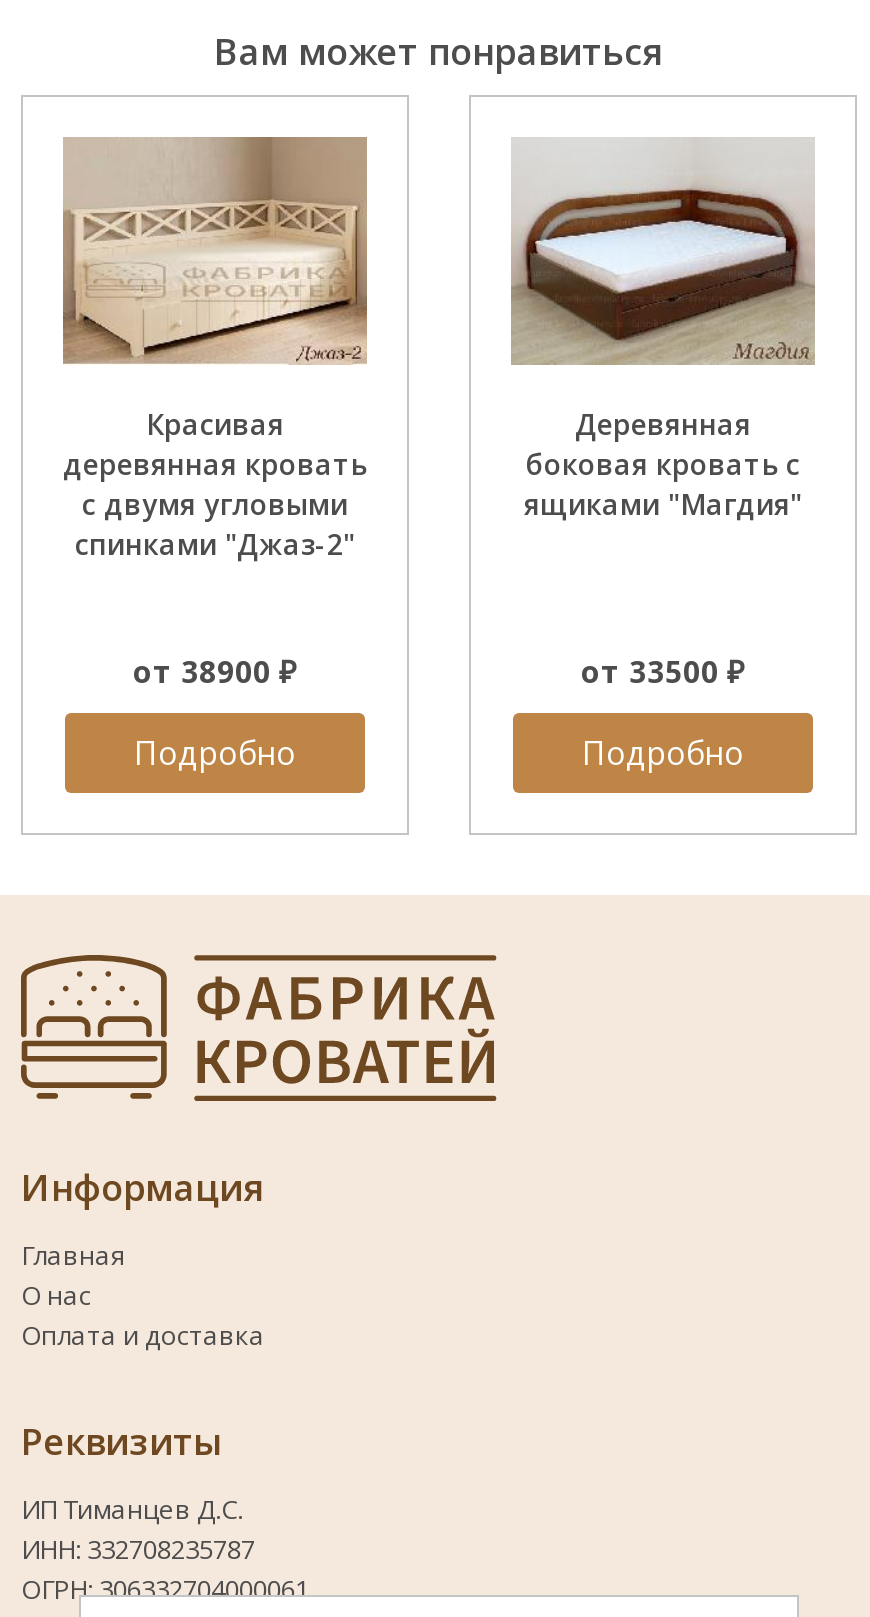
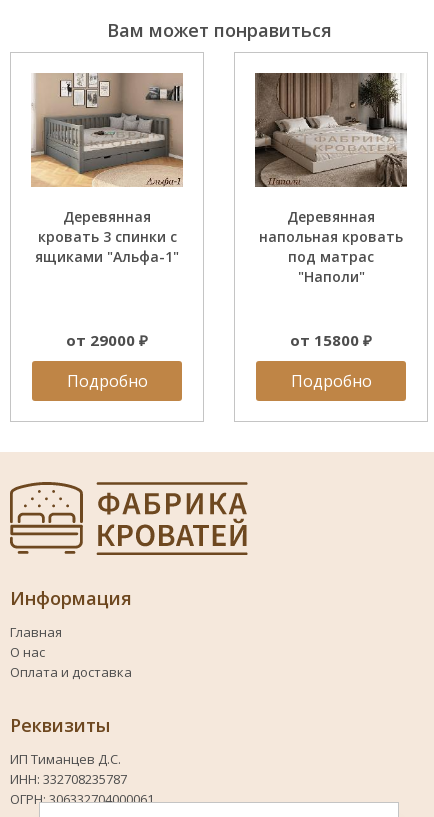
[61,137,367,563] [image] | Красивая | деревянная кровать | с двумя угловыми | спинками "Джаз-2" -> [31,74,183,266] [image] | Деревянная | кровать 3 спинки с | ящиками "Альфа-1"
[509,137,815,523] [image] | боковая кровать с | ящиками "Магдия" -> [255,72,407,286] [image] | напольная кровать | под матрас | "Наполи"
[133,651,297,691] от 38900 ₽ -> [66,330,148,350] от 29000 ₽
[581,651,745,691] от 33500 ₽ -> [290,330,372,350] от 15800 ₽

